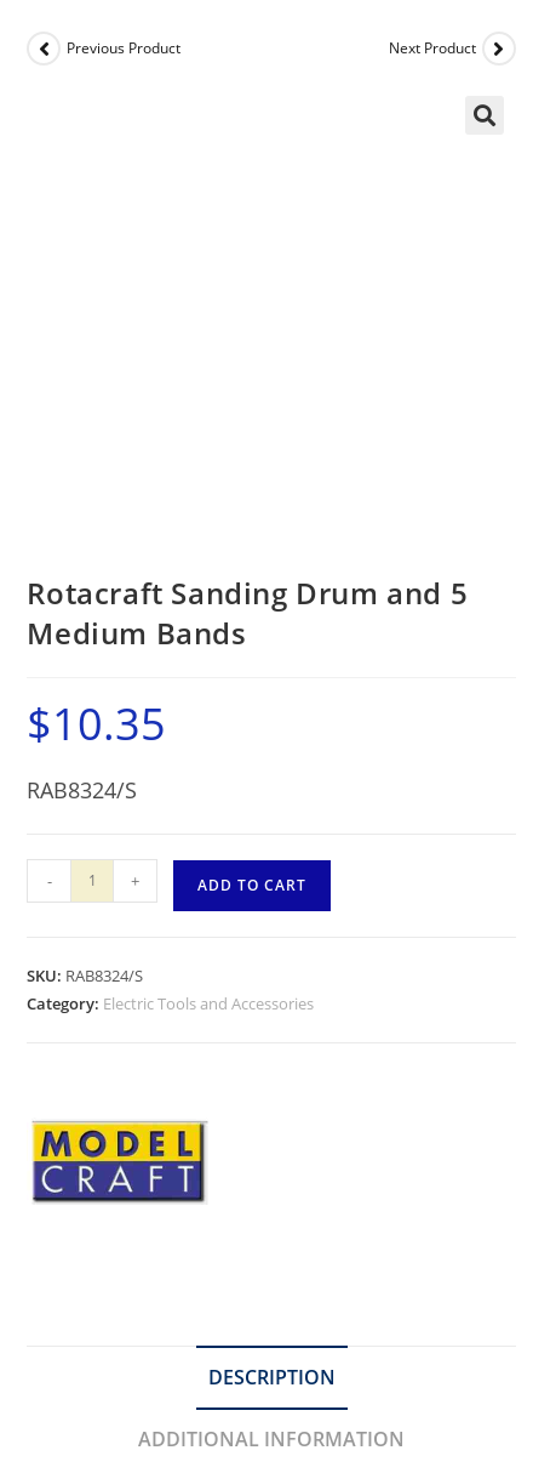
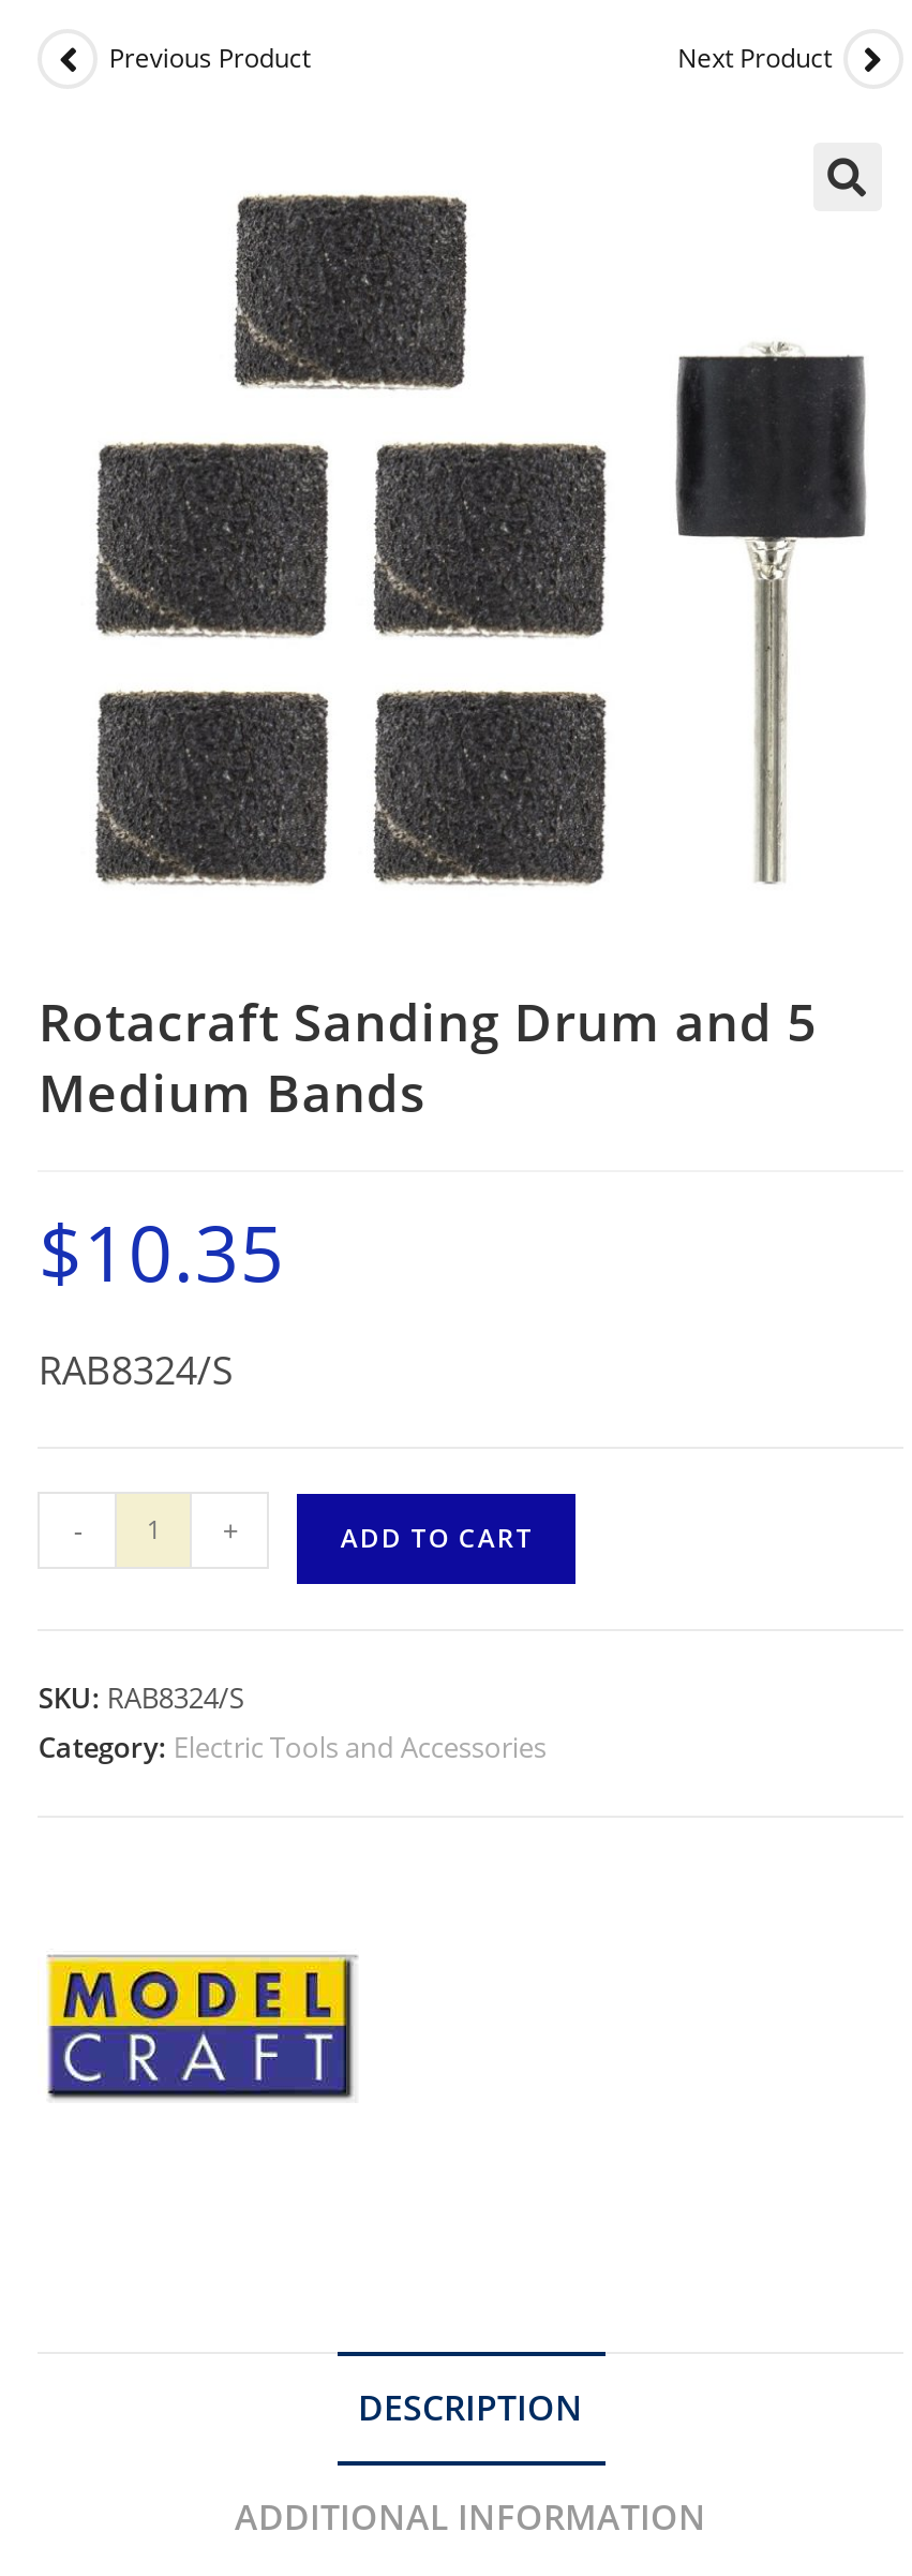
none -> [93,441,329,638] [image]
none -> [93,690,329,887] [image]
none -> [233,192,468,391] [image]
none -> [372,441,608,638] [image]
none -> [372,690,608,887] [image]
none -> [674,340,867,885] [image]

